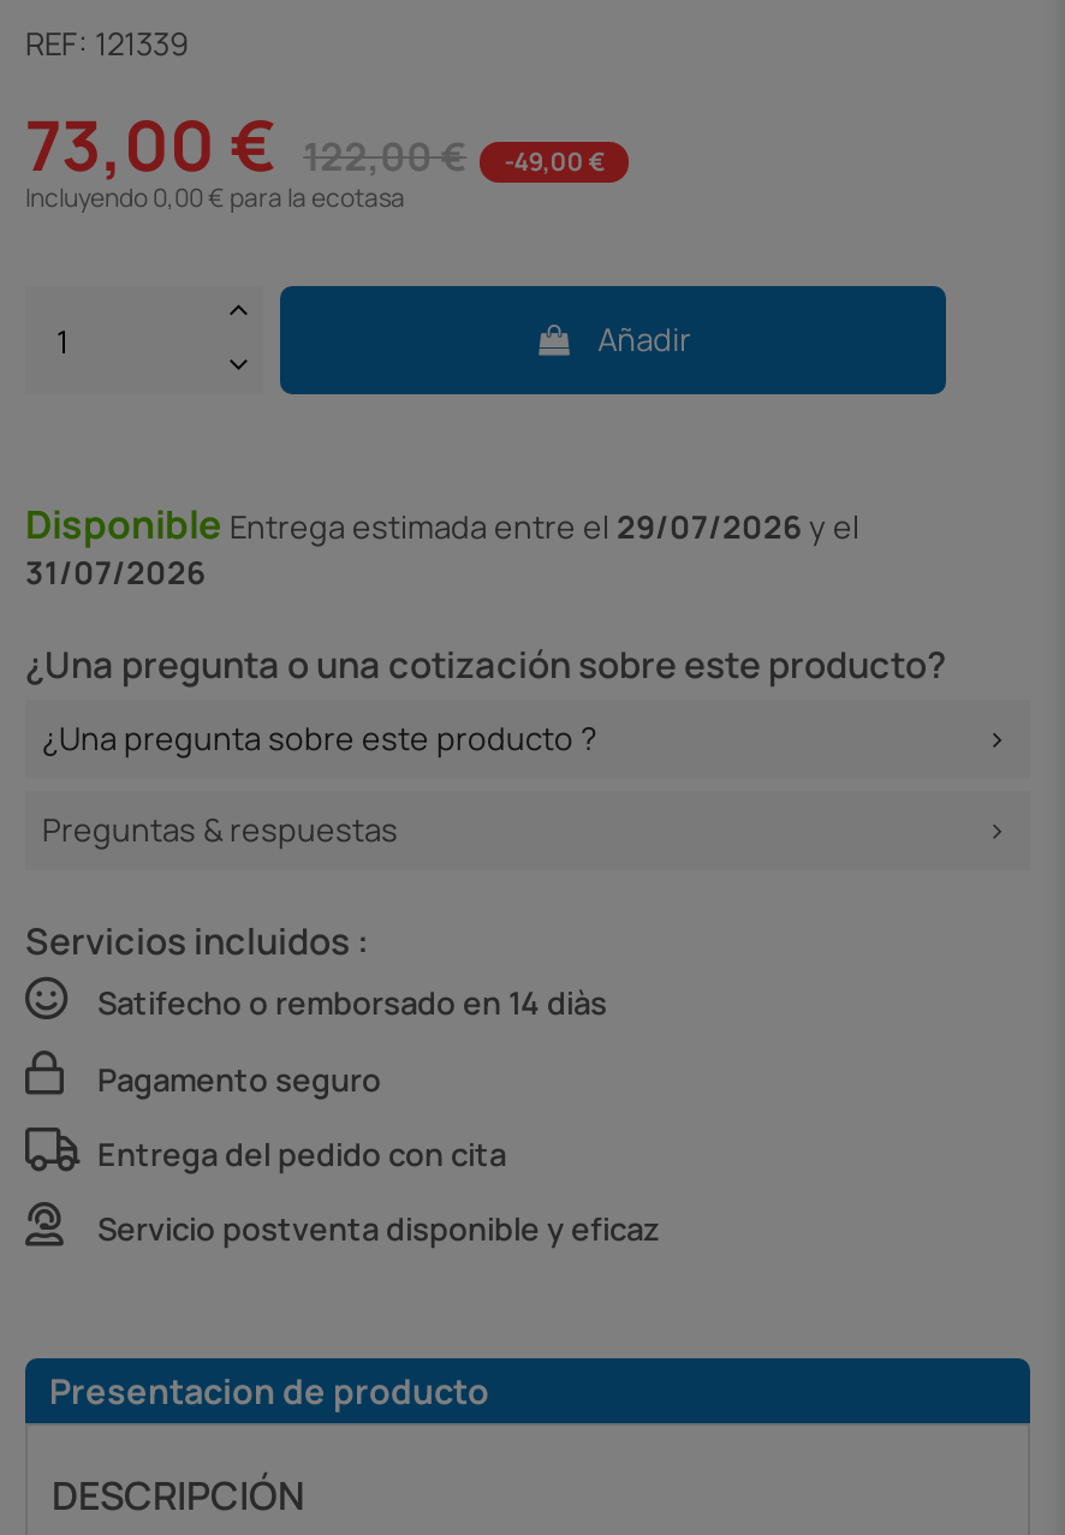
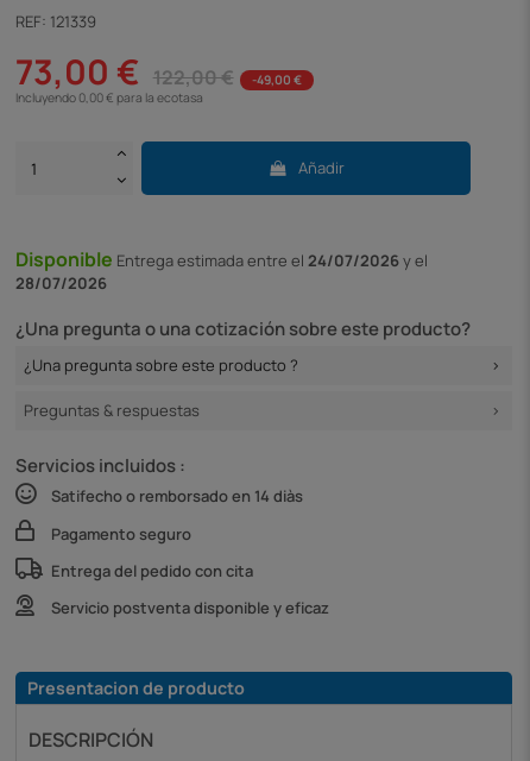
[25,497,859,550] Disponible Entrega estimada entre el 29/07/2026y el -> [15,246,428,272] Disponible Entrega estimada entre el 24/07/2026y el
[25,550,206,593] 31/07/2026 -> [15,272,107,293] 28/07/2026

